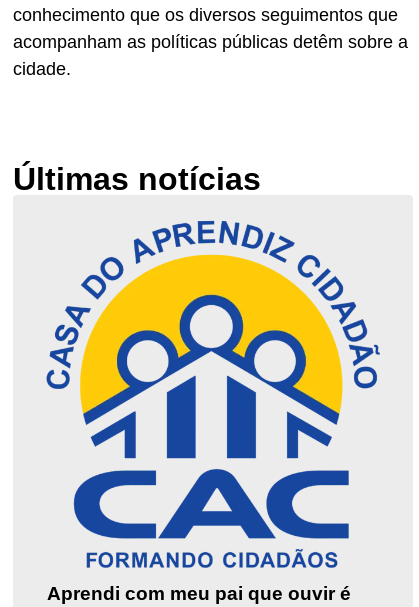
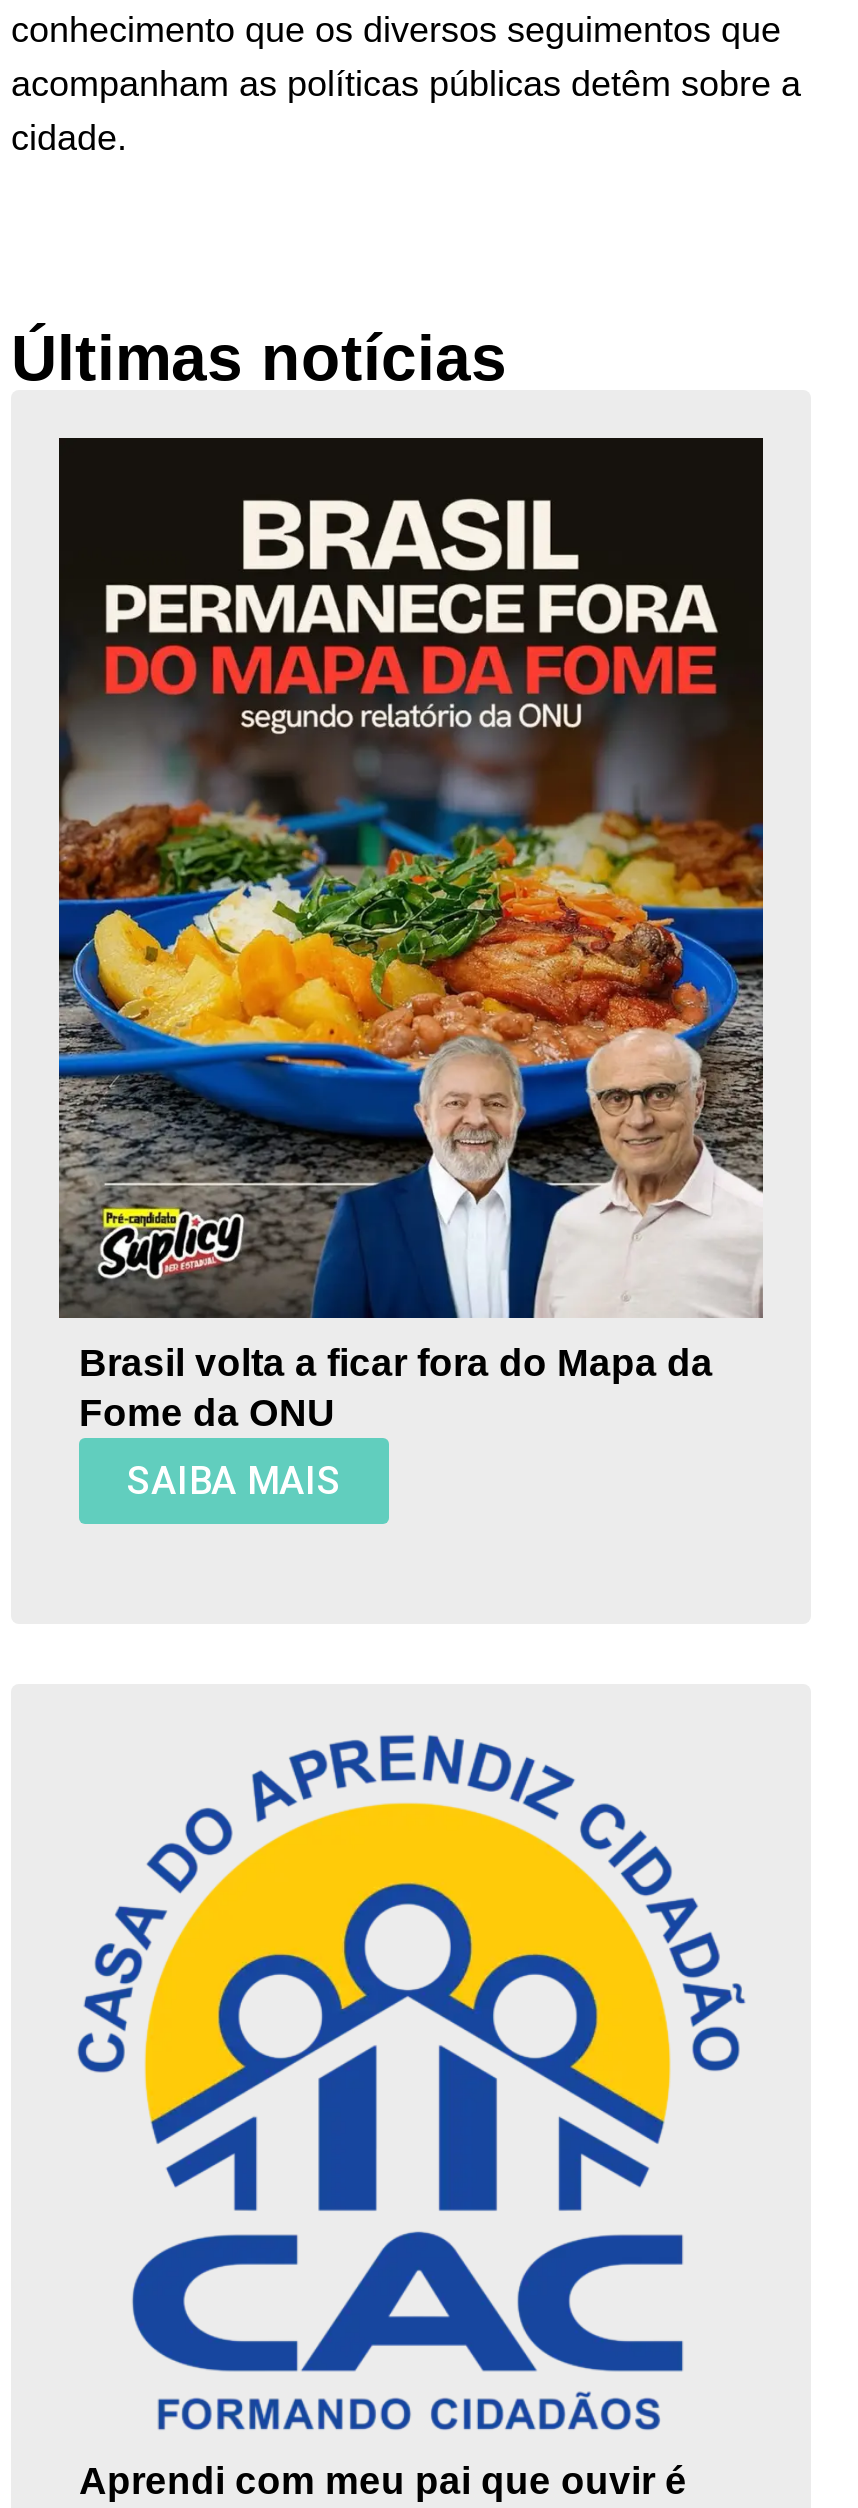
none -> [57,436,765,1503] [image] | Brasil volta a ficar fora do Mapa da | Fome da ONU | SAIBA MAIS

